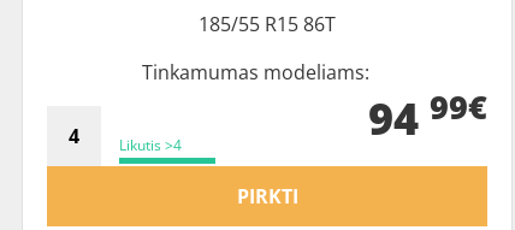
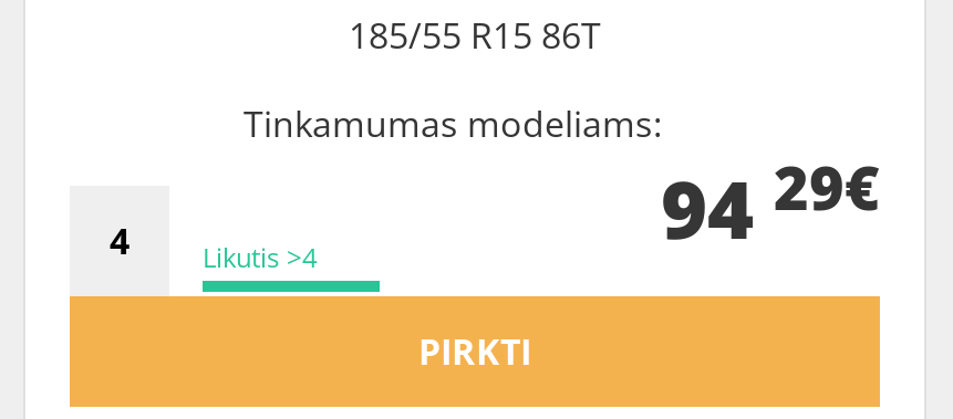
[368,84,487,148] 94 99€ -> [661,145,880,264] 94 29€

